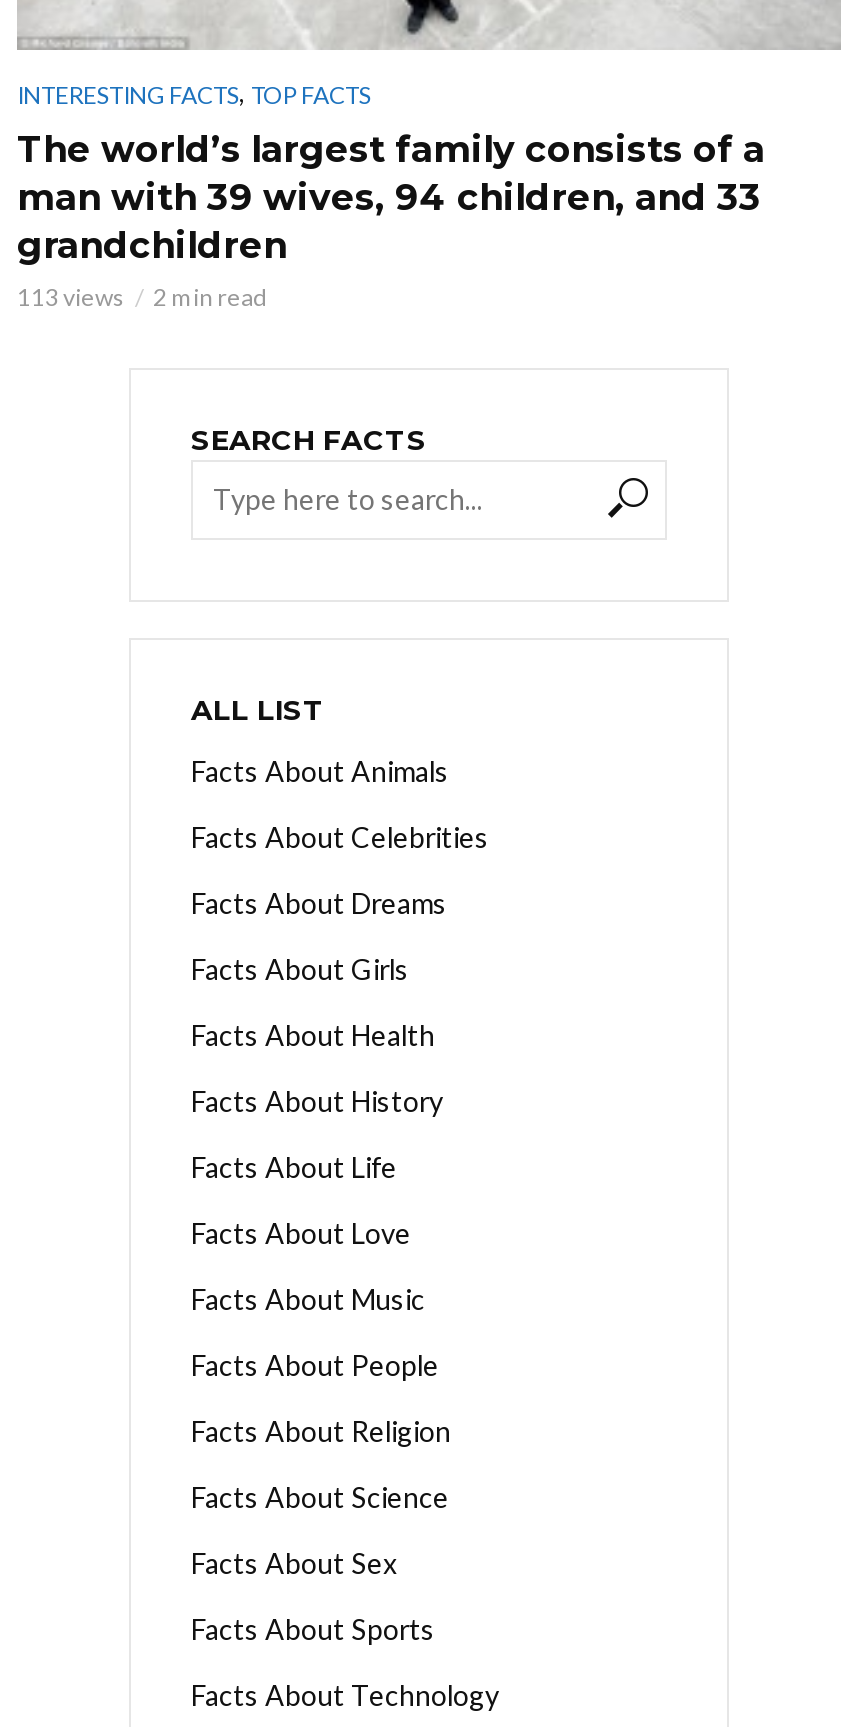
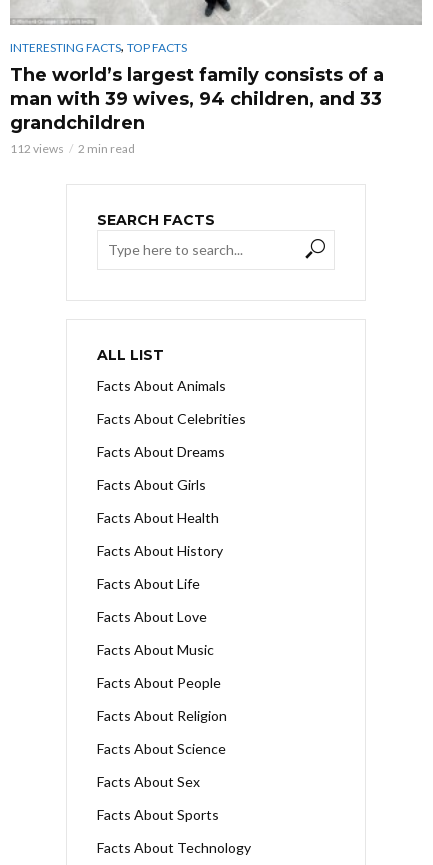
[17,281,267,311] 113 views 2 min read -> [10,141,135,156] 112 views 2 min read

